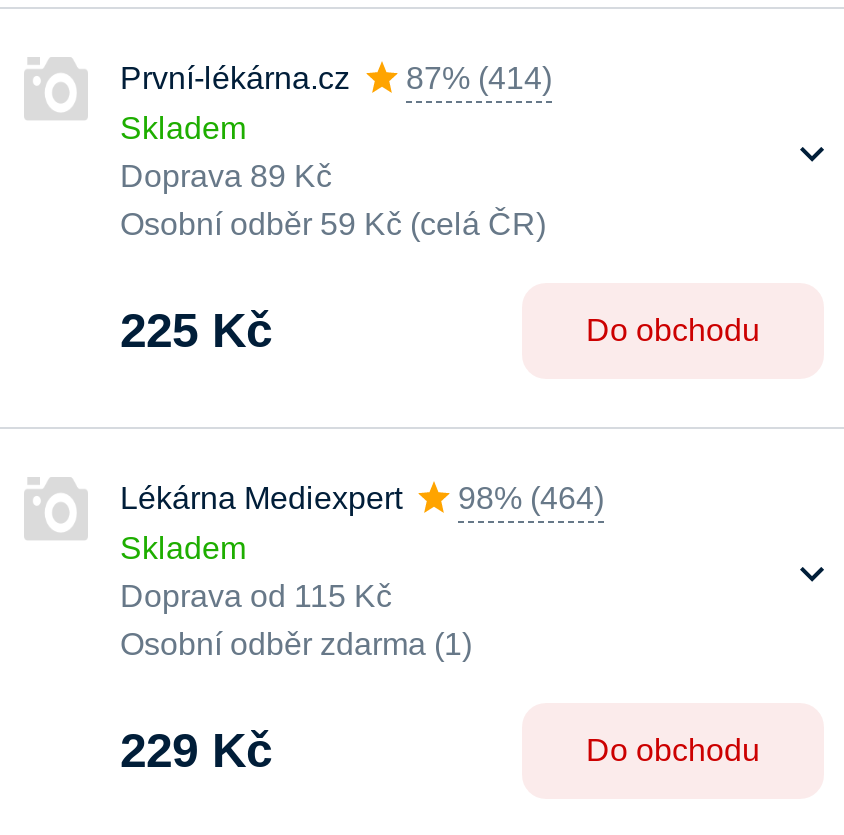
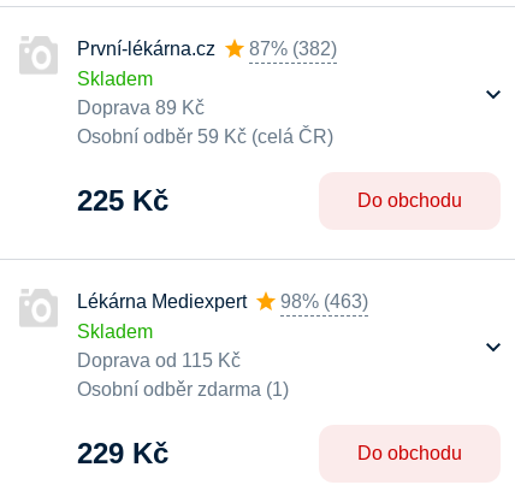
[120,61,552,95] První-lékárna.cz 87% (414) -> [77,39,337,59] První-lékárna.cz 87% (382)
[120,481,604,515] Lékárna Mediexpert 98% (464) -> [77,291,368,312] Lékárna Mediexpert 98% (463)

